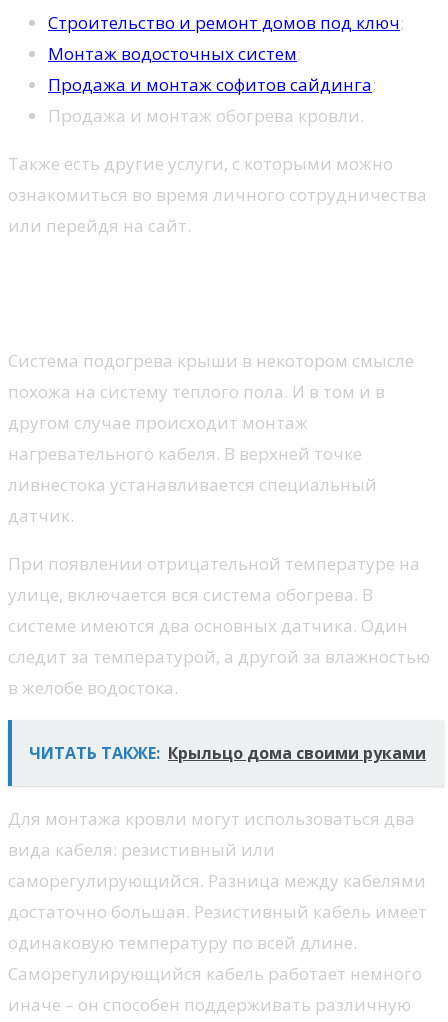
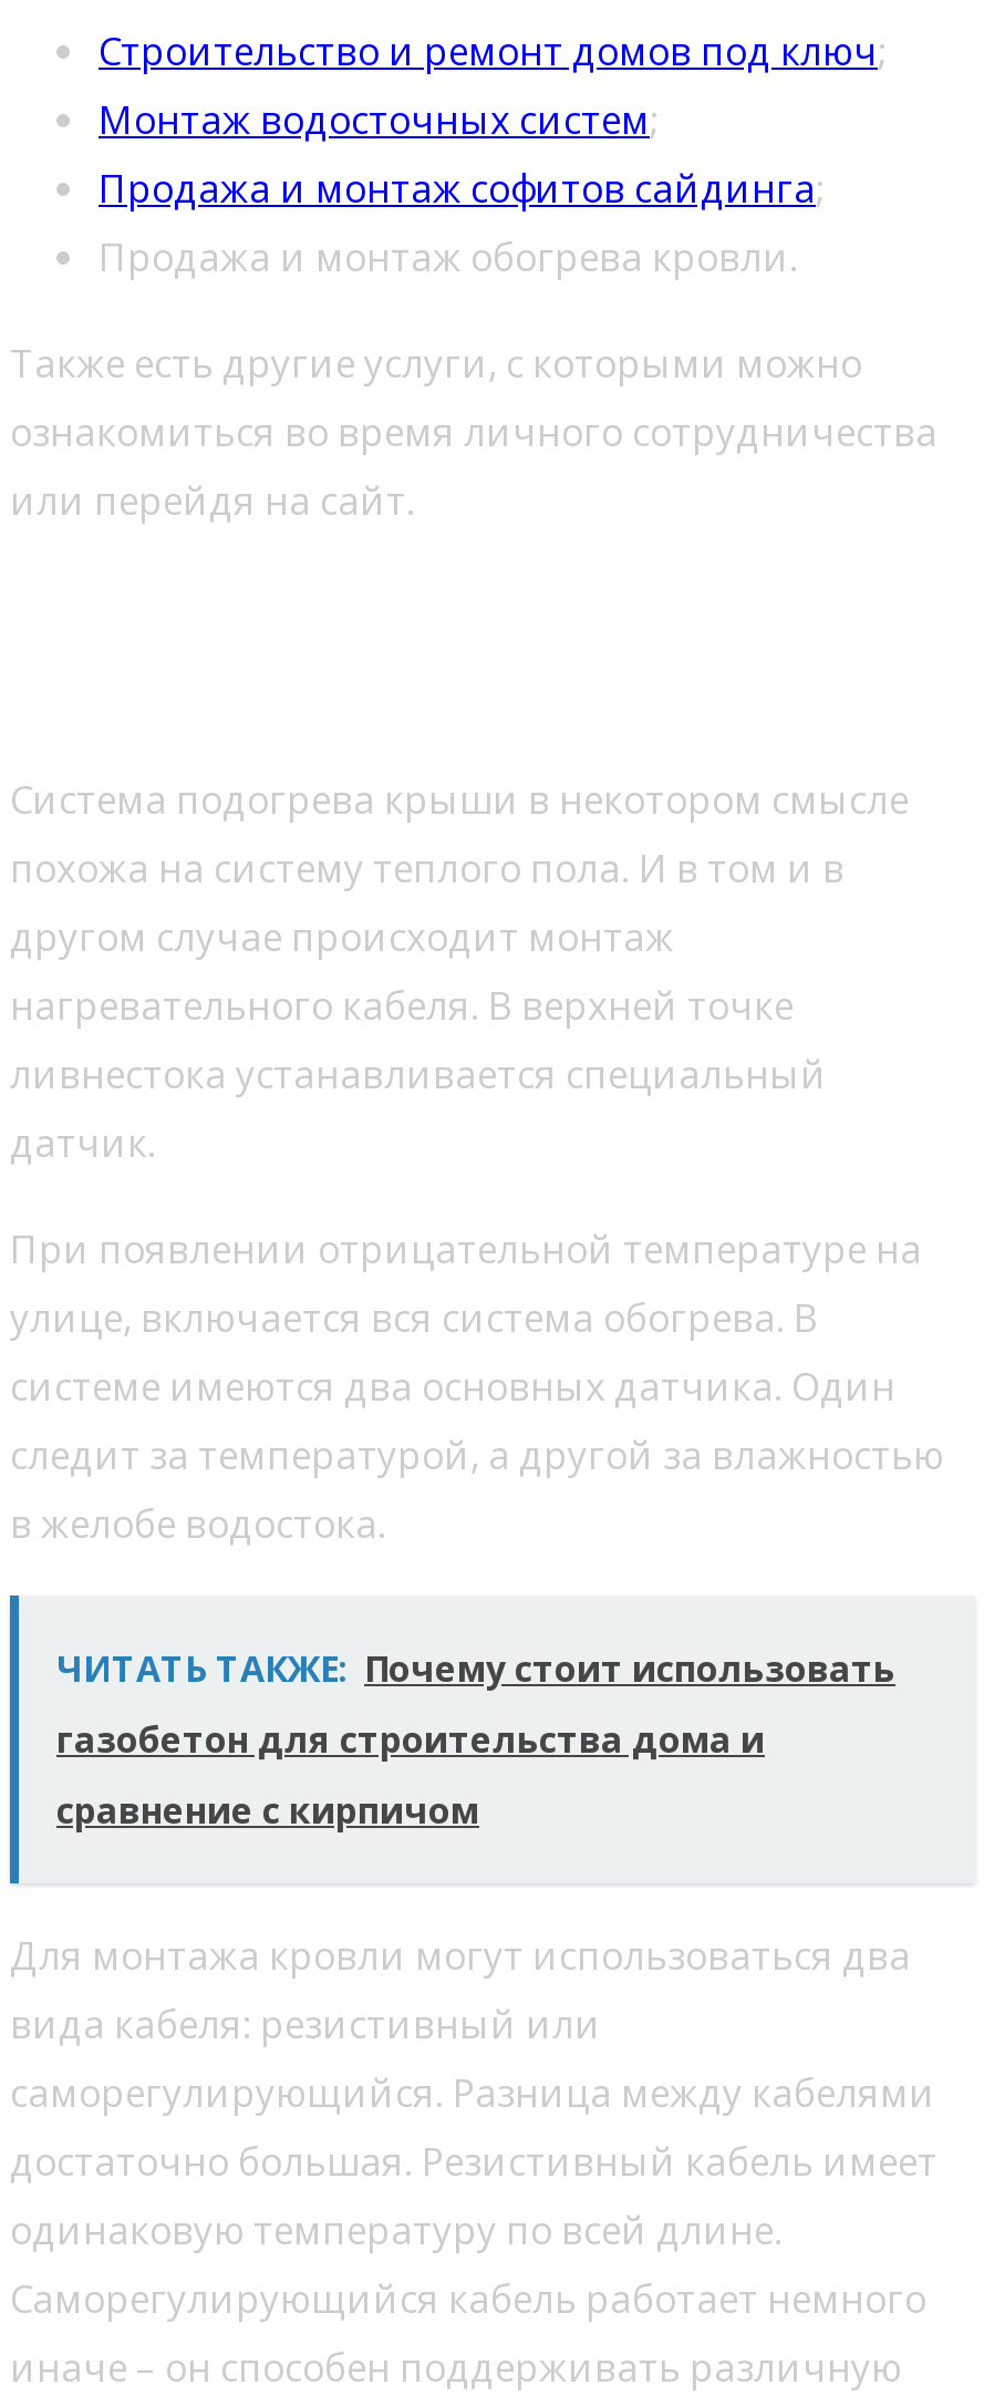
[29,742,426,764] ЧИТАТЬ ТАКЖЕ: Крыльцо дома своими руками -> [56,1644,895,1834] ЧИТАТЬ ТАКЖЕ: Почему стоит использовать | газобетон для строительства дома и | сравнение с кирпичом

